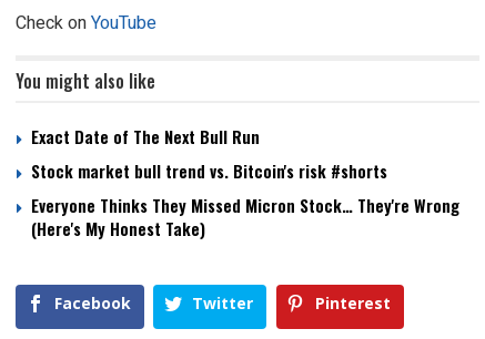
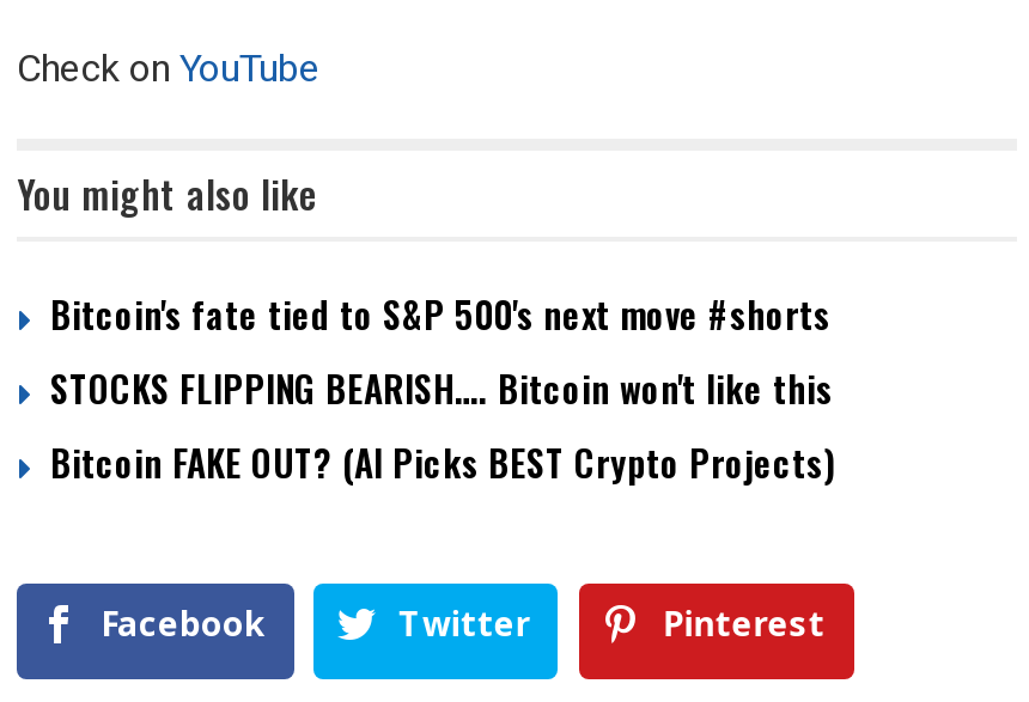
[31,124,459,241] Exact Date of The Next Bull Run | Stock market bull trend vs. Bitcoin's risk #shorts | Everyone Thinks They Missed Micron Stock… They're Wrong | (Here's My Honest Take) -> [50,287,835,488] Bitcoin's fate tied to S&P 500's next move #shorts | STOCKS FLIPPING BEARISH…. Bitcoin won't like this | Bitcoin FAKE OUT? (AI Picks BEST Crypto Projects)

